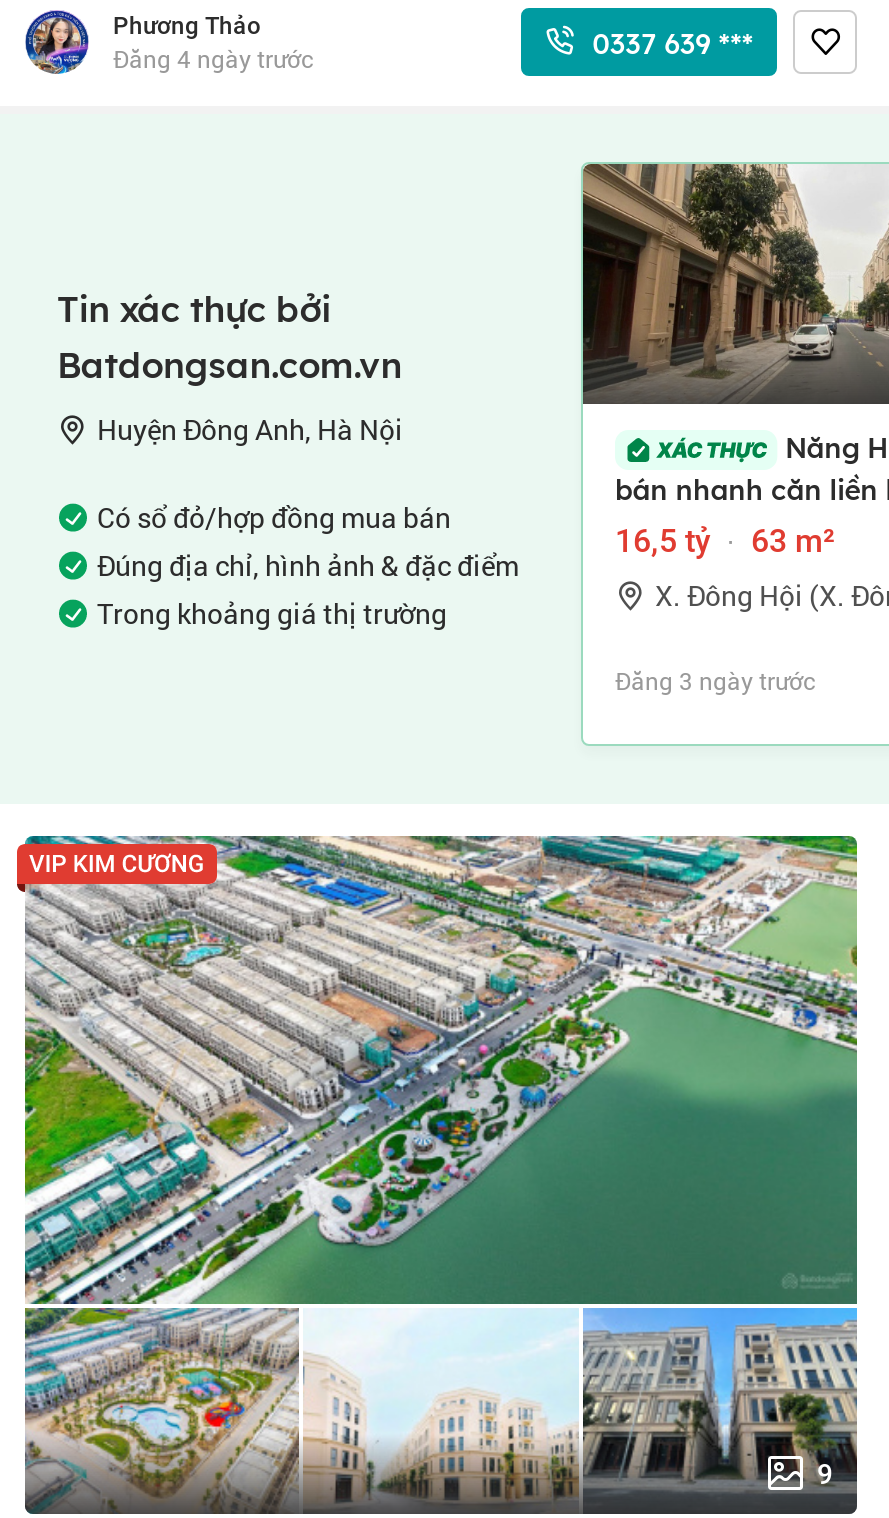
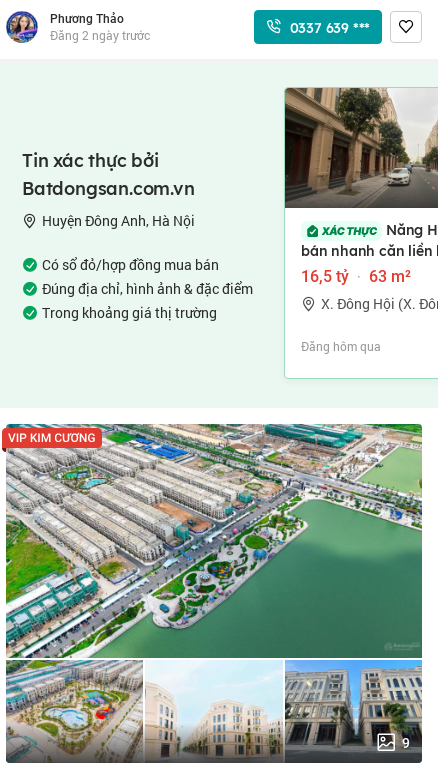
[113,42,313,74] Đăng 4 ngày trước -> [50,27,150,43] Đăng 2 ngày trước
[615,664,815,696] Đăng 3 ngày trước -> [301,338,381,354] Đăng hôm qua

